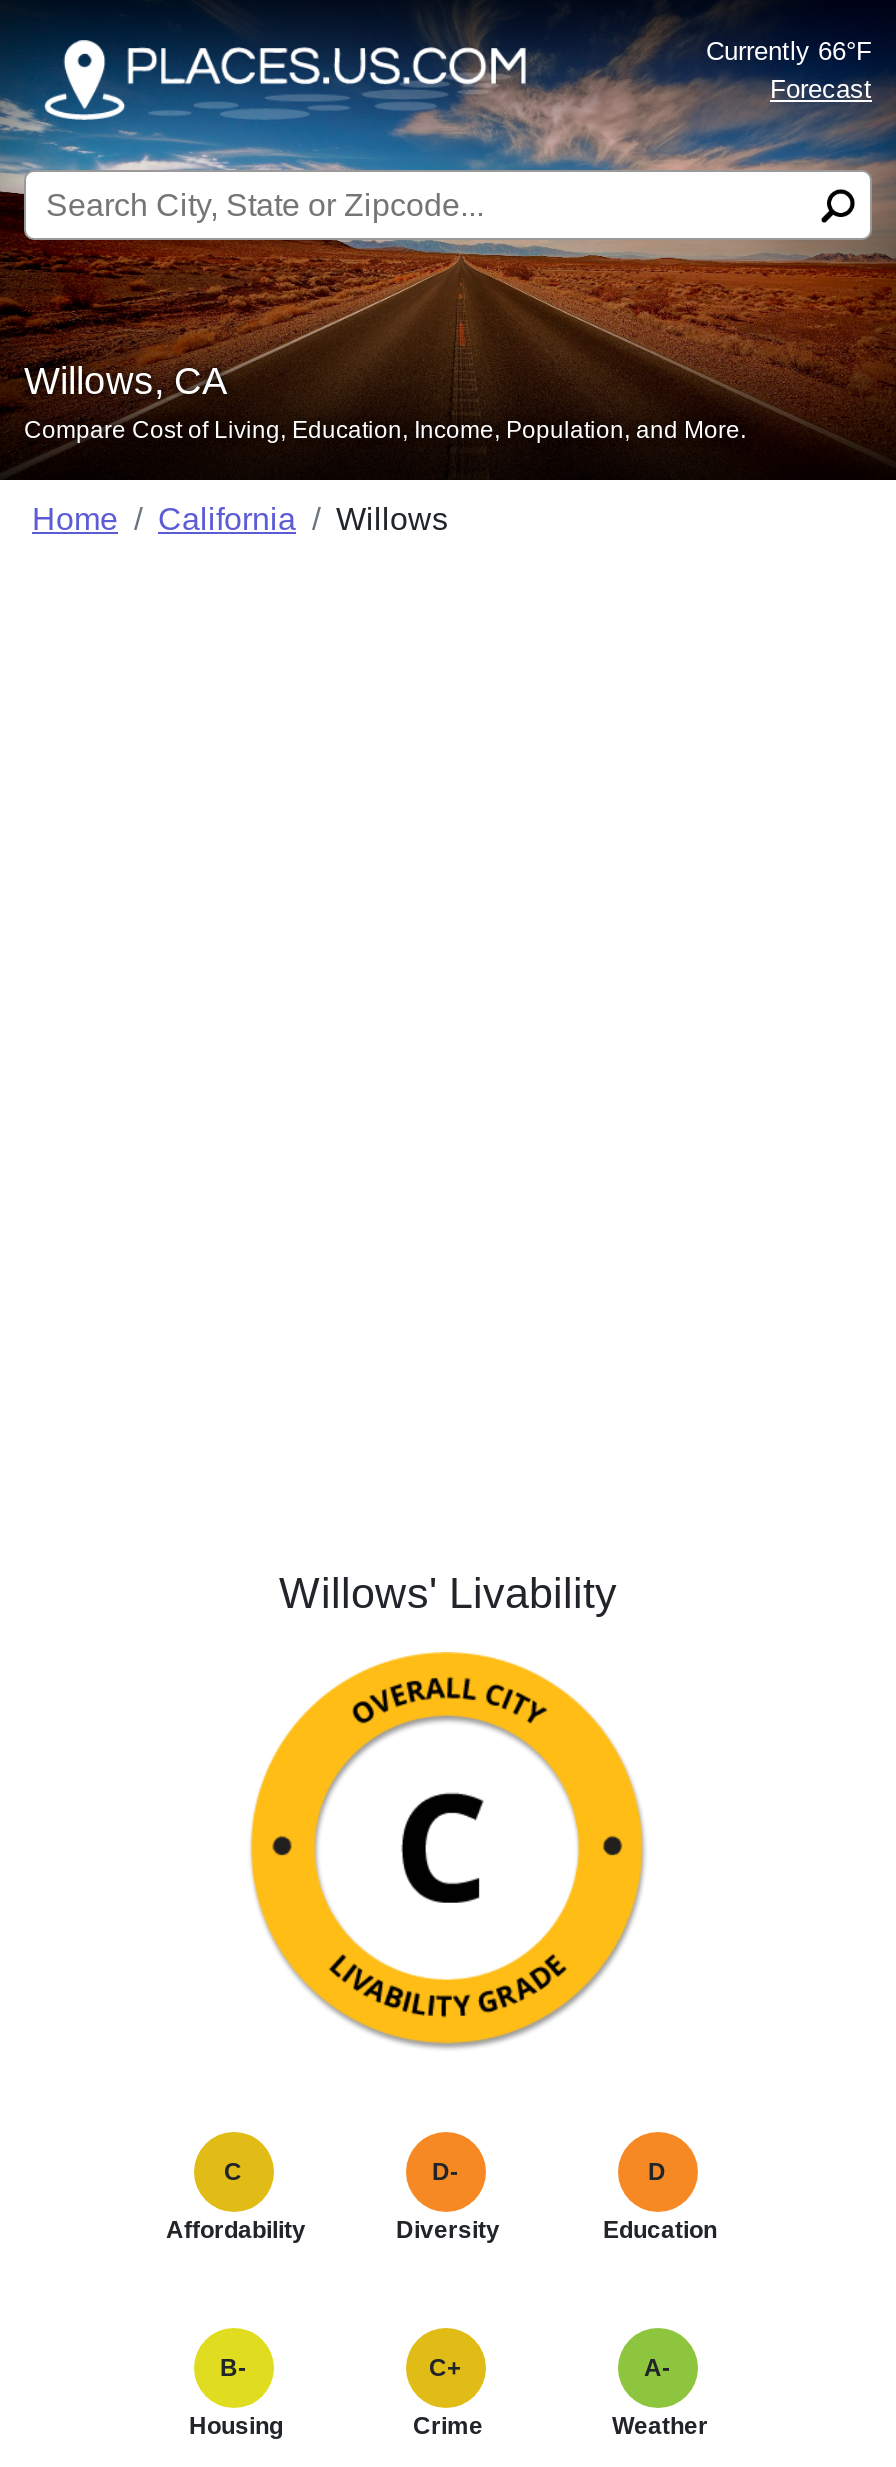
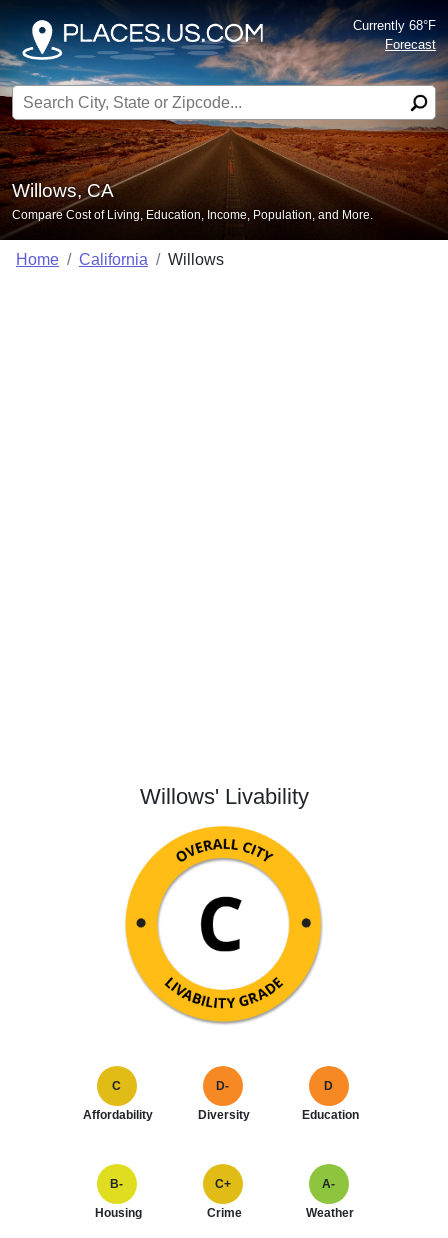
[706,36,872,66] Currently 66°F -> [353,18,436,33] Currently 68°F

